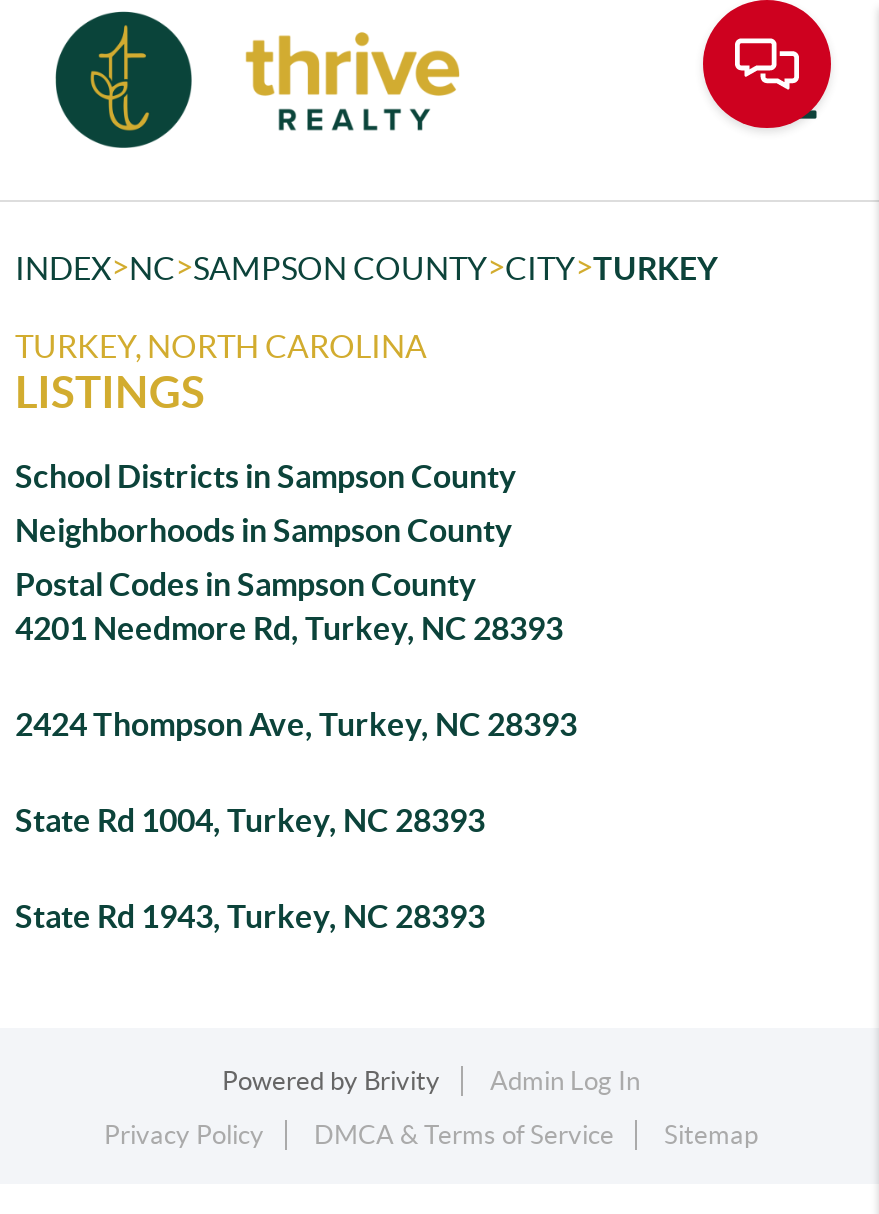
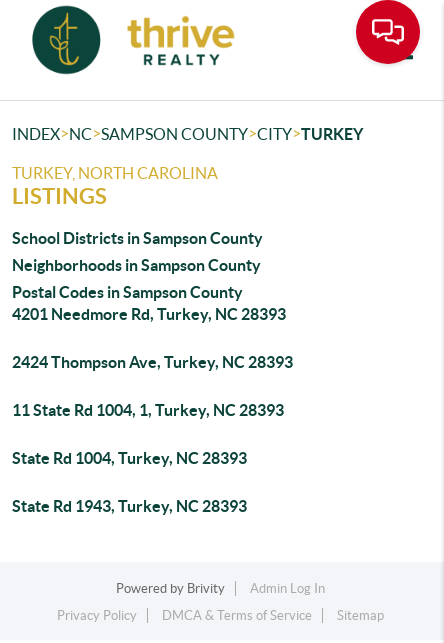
none -> [12,401,284,419] 11 State Rd 1004, 1, Turkey, NC 28393

